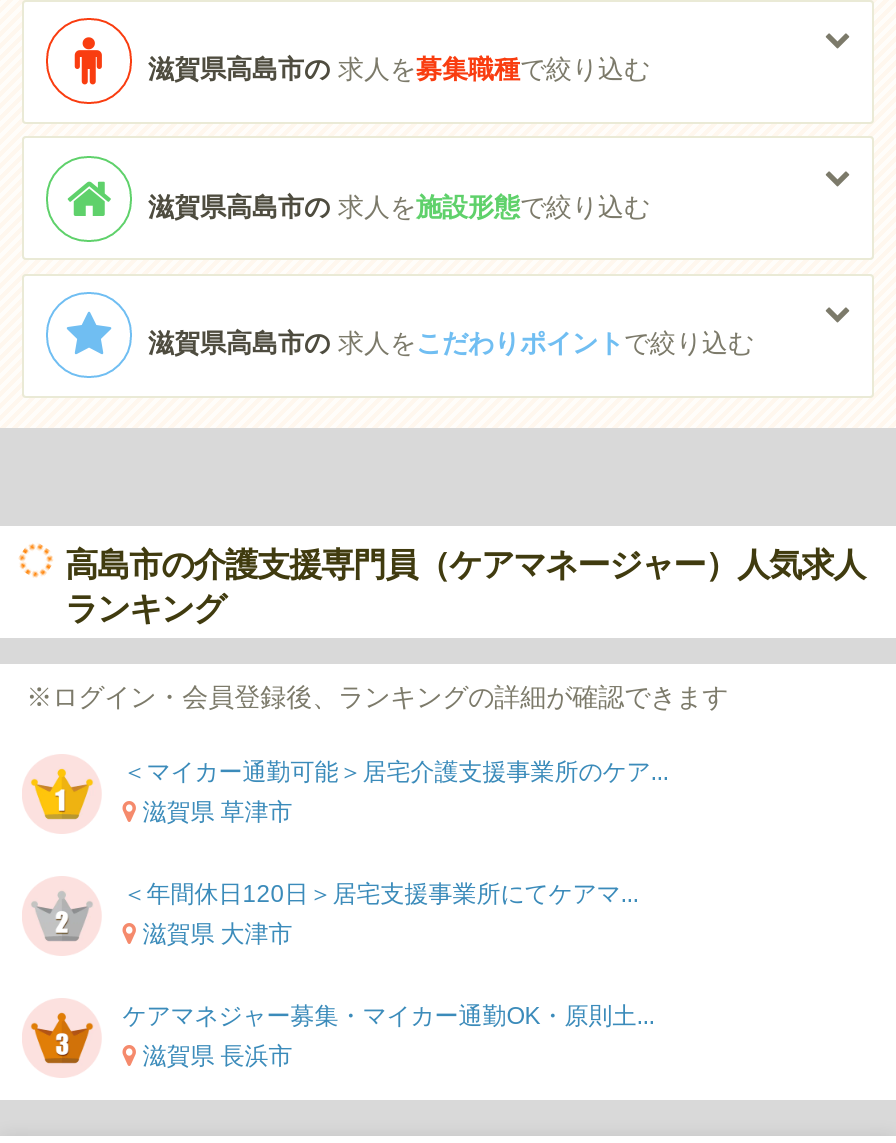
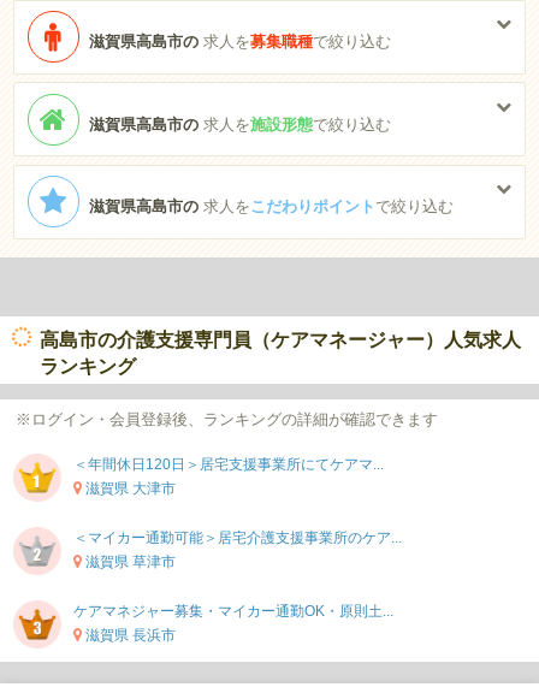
moved [122,758,668,826] -> [74,530,402,571]: ＜マイカー通勤可能＞居宅介護支援事業所のケア... | 滋賀県 草津市
moved [122,881,638,949] -> [74,456,384,497]: ＜年間休日120日＞居宅支援事業所にてケアマ... | 滋賀県 大津市

